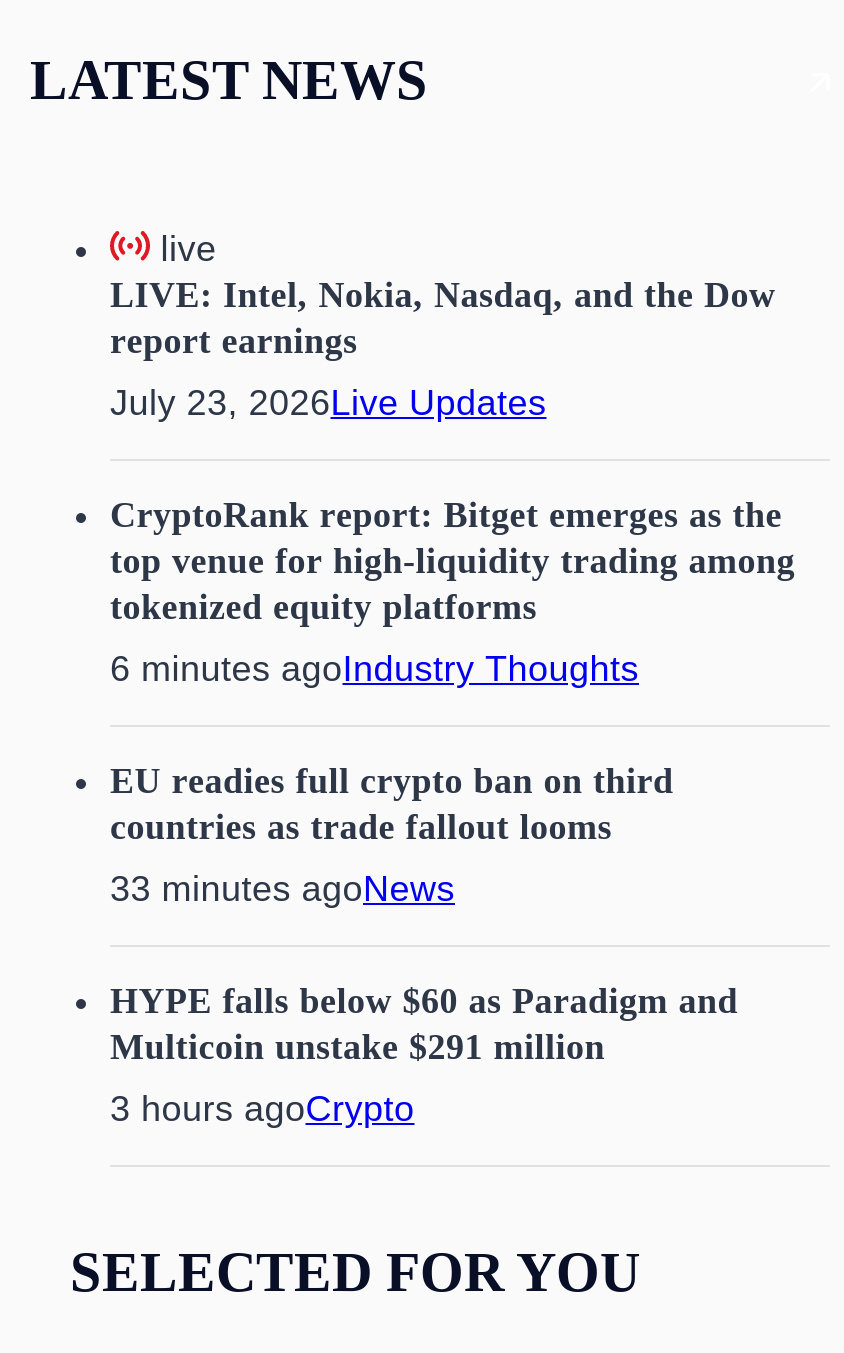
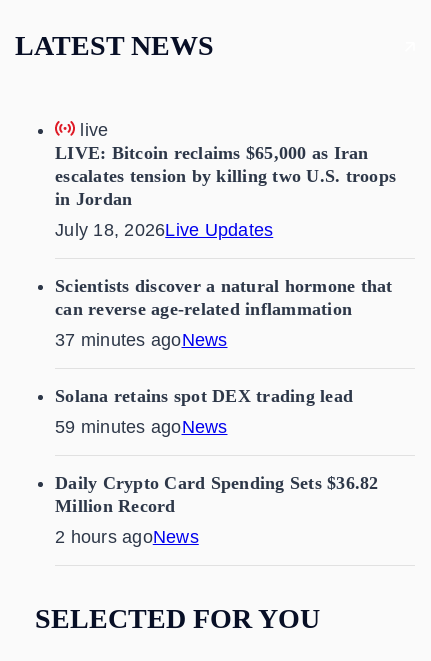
[110,275,776,361] LIVE: Intel, Nokia, Nasdaq, and the Dow | report earnings -> [55,143,396,209] LIVE: Bitcoin reclaims $65,000 as Iran | escalates tension by killing two U.S. troops | in Jordan
[110,383,546,423] July 23, 2026Live Updates -> [55,220,273,240] July 18, 2026Live Updates
[110,495,795,627] CryptoRank report: Bitget emerges as the | top venue for high-liquidity trading among | tokenized equity platforms -> [55,276,392,319] Scientists discover a natural hormone that | can reverse age-related inflammation
[110,649,639,689] 6 minutes agoIndustry Thoughts -> [55,330,227,350] 37 minutes agoNews
[110,761,674,847] EU readies full crypto ban on third | countries as trade fallout looms -> [55,386,353,406] Solana retains spot DEX trading lead
[110,869,455,909] 33 minutes agoNews -> [55,417,227,437] 59 minutes agoNews
[110,981,738,1067] HYPE falls below $60 as Paradigm and | Multicoin unstake $291 million -> [55,473,378,516] Daily Crypto Card Spending Sets $36.82 | Million Record
[110,1089,414,1129] 3 hours agoCrypto -> [55,527,199,547] 2 hours agoNews

